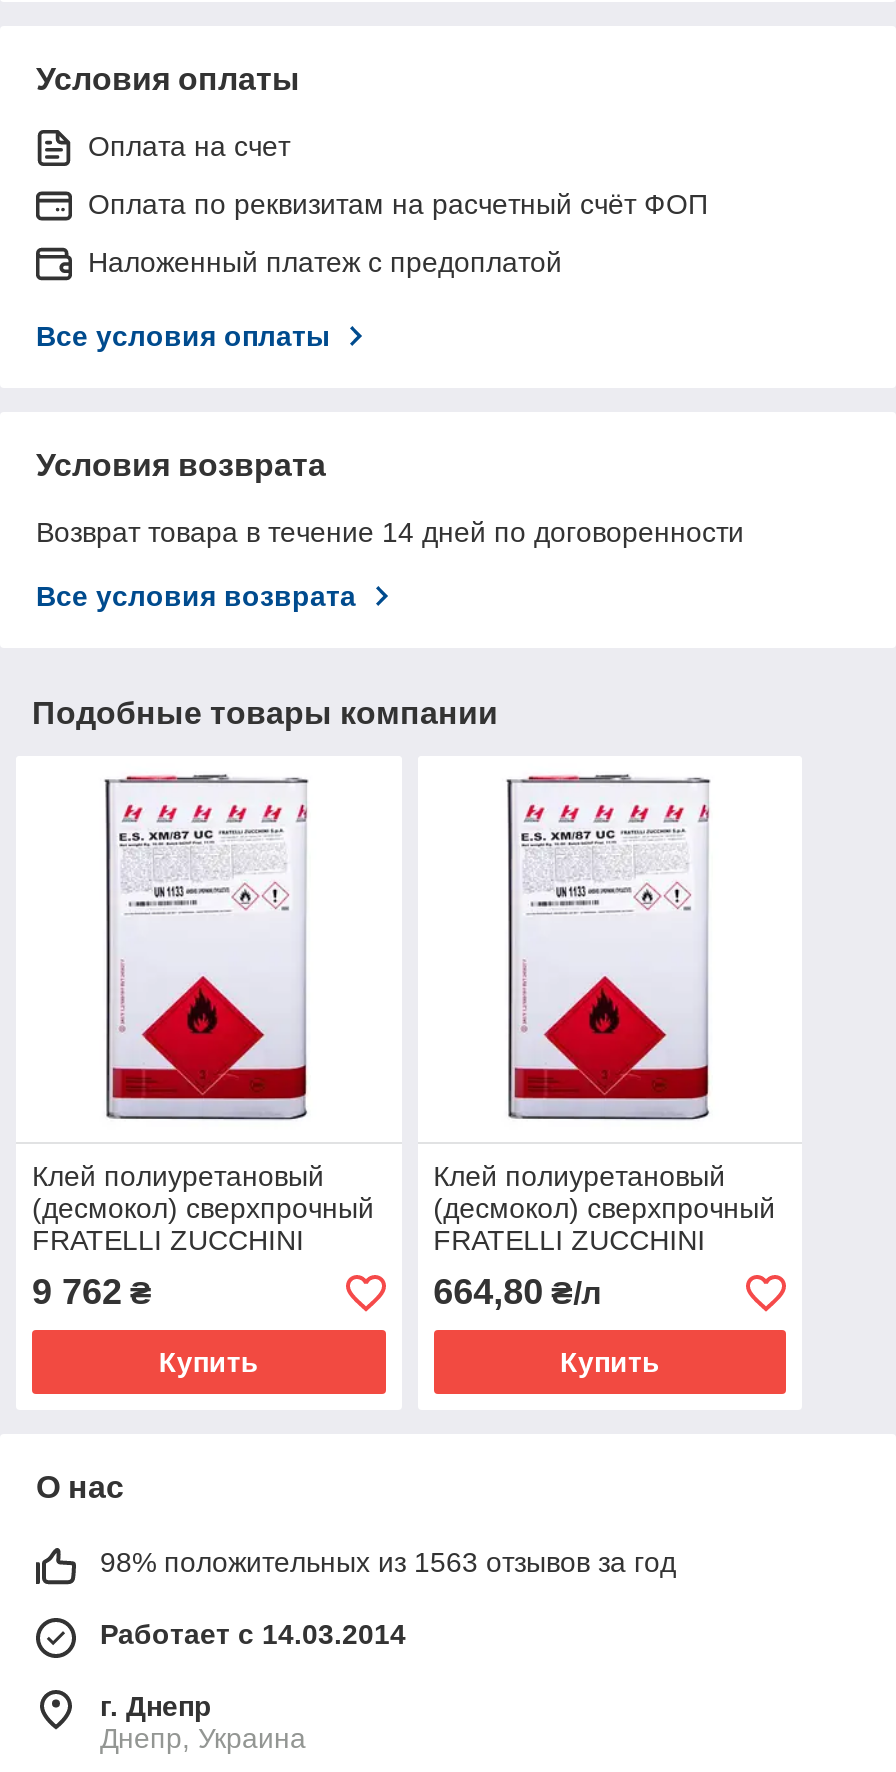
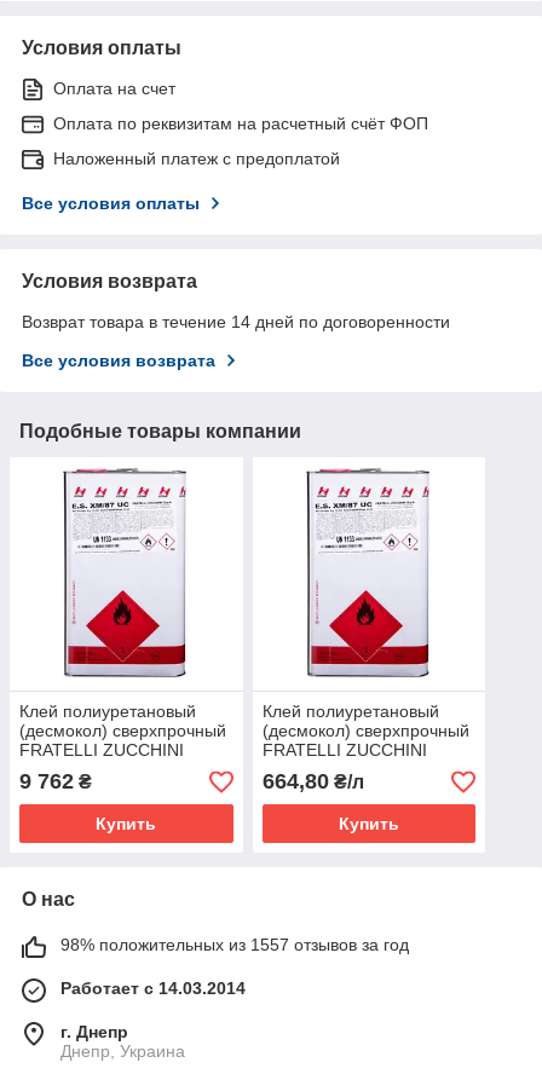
[100,1546,676,1578] 98% положительных из 1563 отзывов за год -> [60,935,409,954] 98% положительных из 1557 отзывов за год

